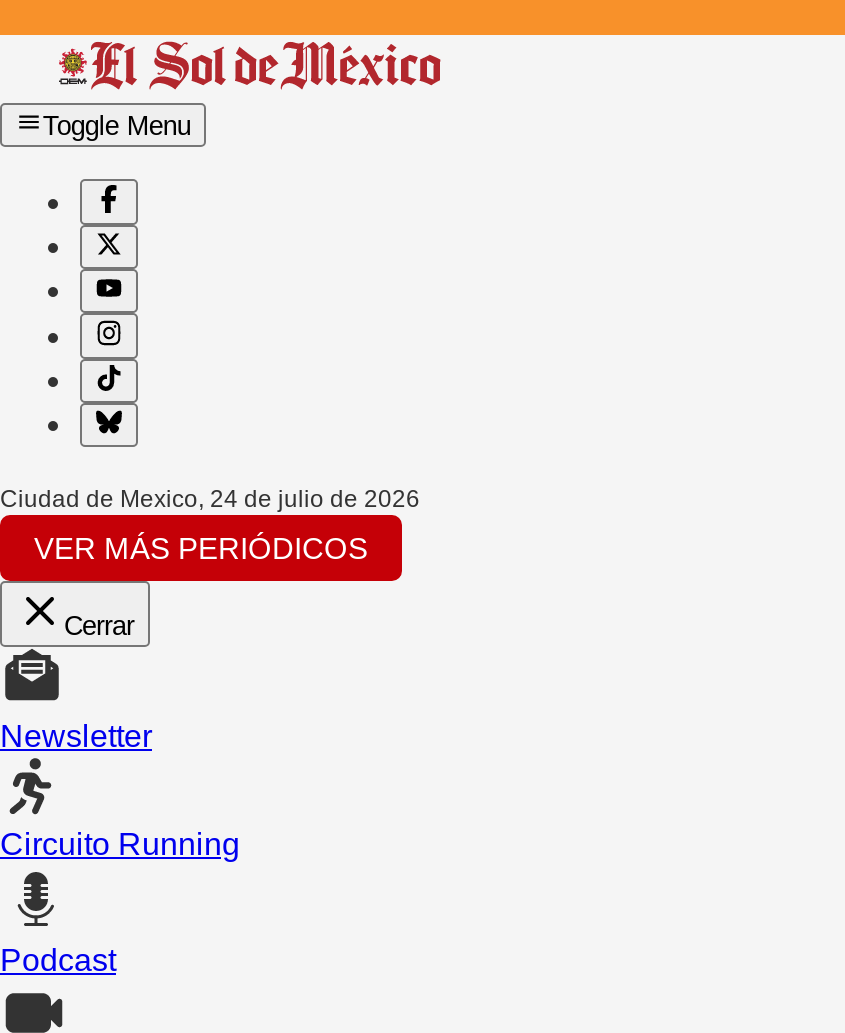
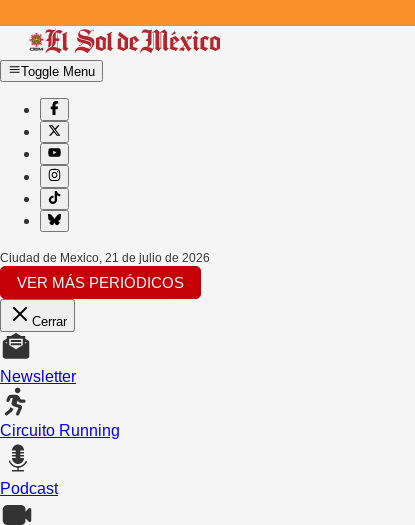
[0,486,420,514] Ciudad de Mexico, 24 de julio de 2026 -> [0,251,210,265] Ciudad de Mexico, 21 de julio de 2026

